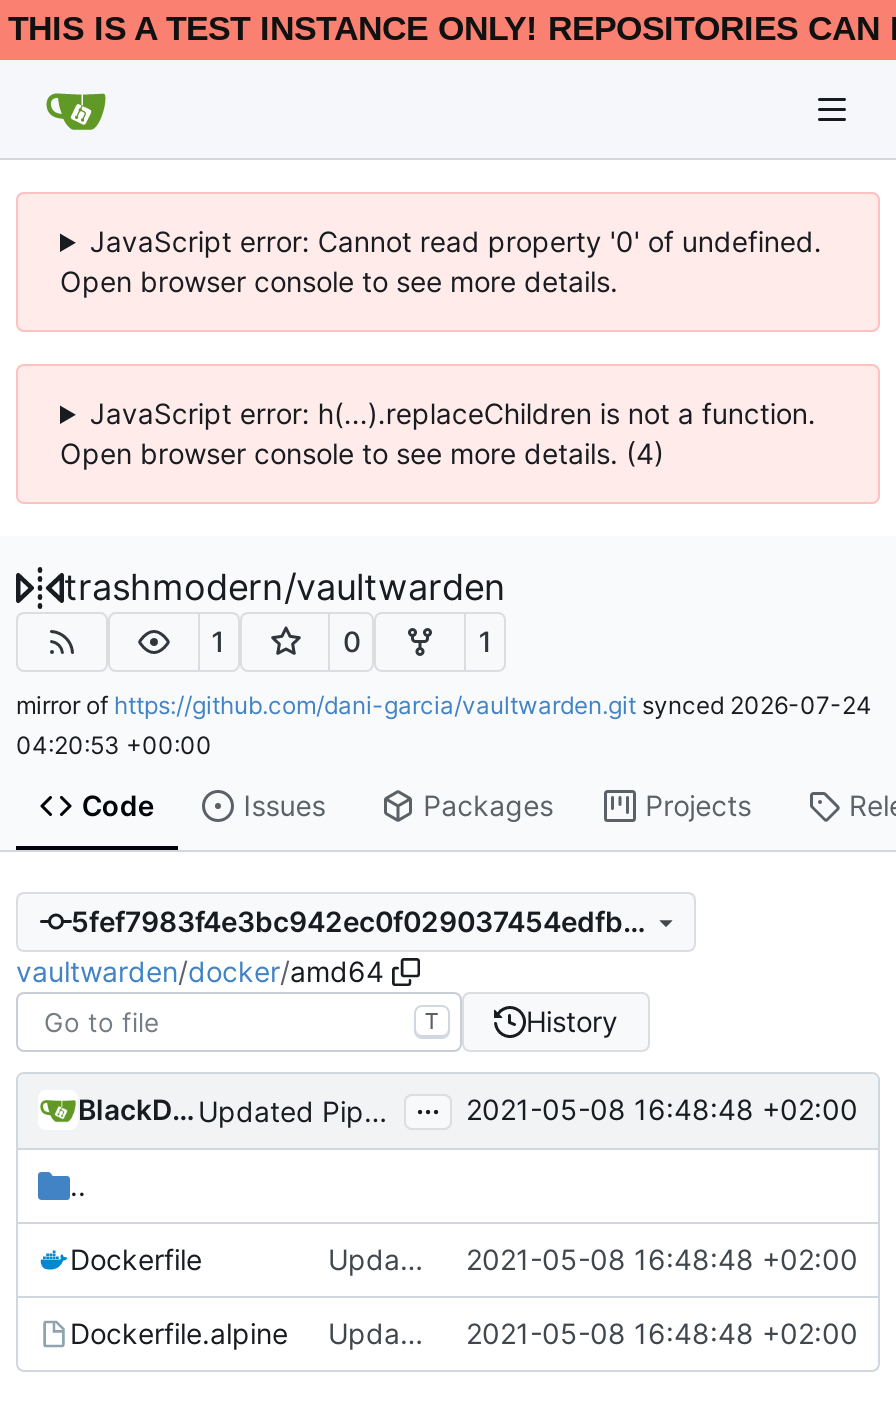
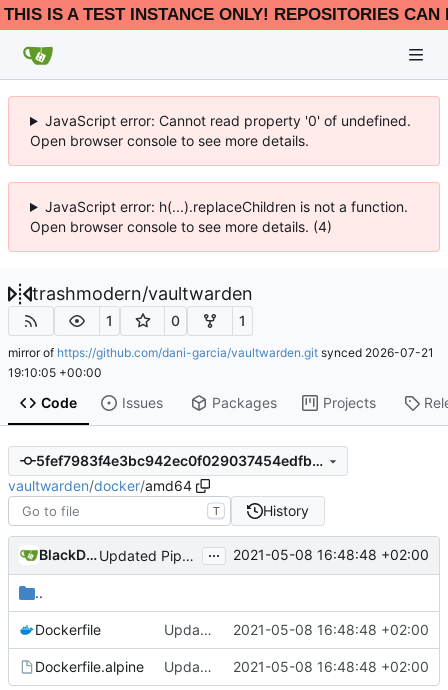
[16,689,872,719] mirror of https://github.com/dani-garcia/vaultwarden.git synced 2026-07-24 -> [8,344,434,359] mirror of https://github.com/dani-garcia/vaultwarden.git synced 2026-07-21
[16,729,212,759] 04:20:53 +00:00 -> [8,364,102,379] 19:10:05 +00:00

